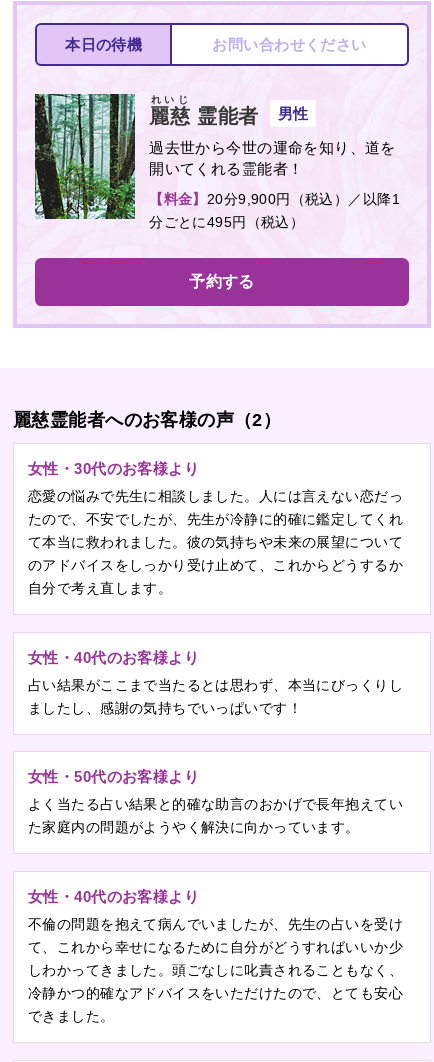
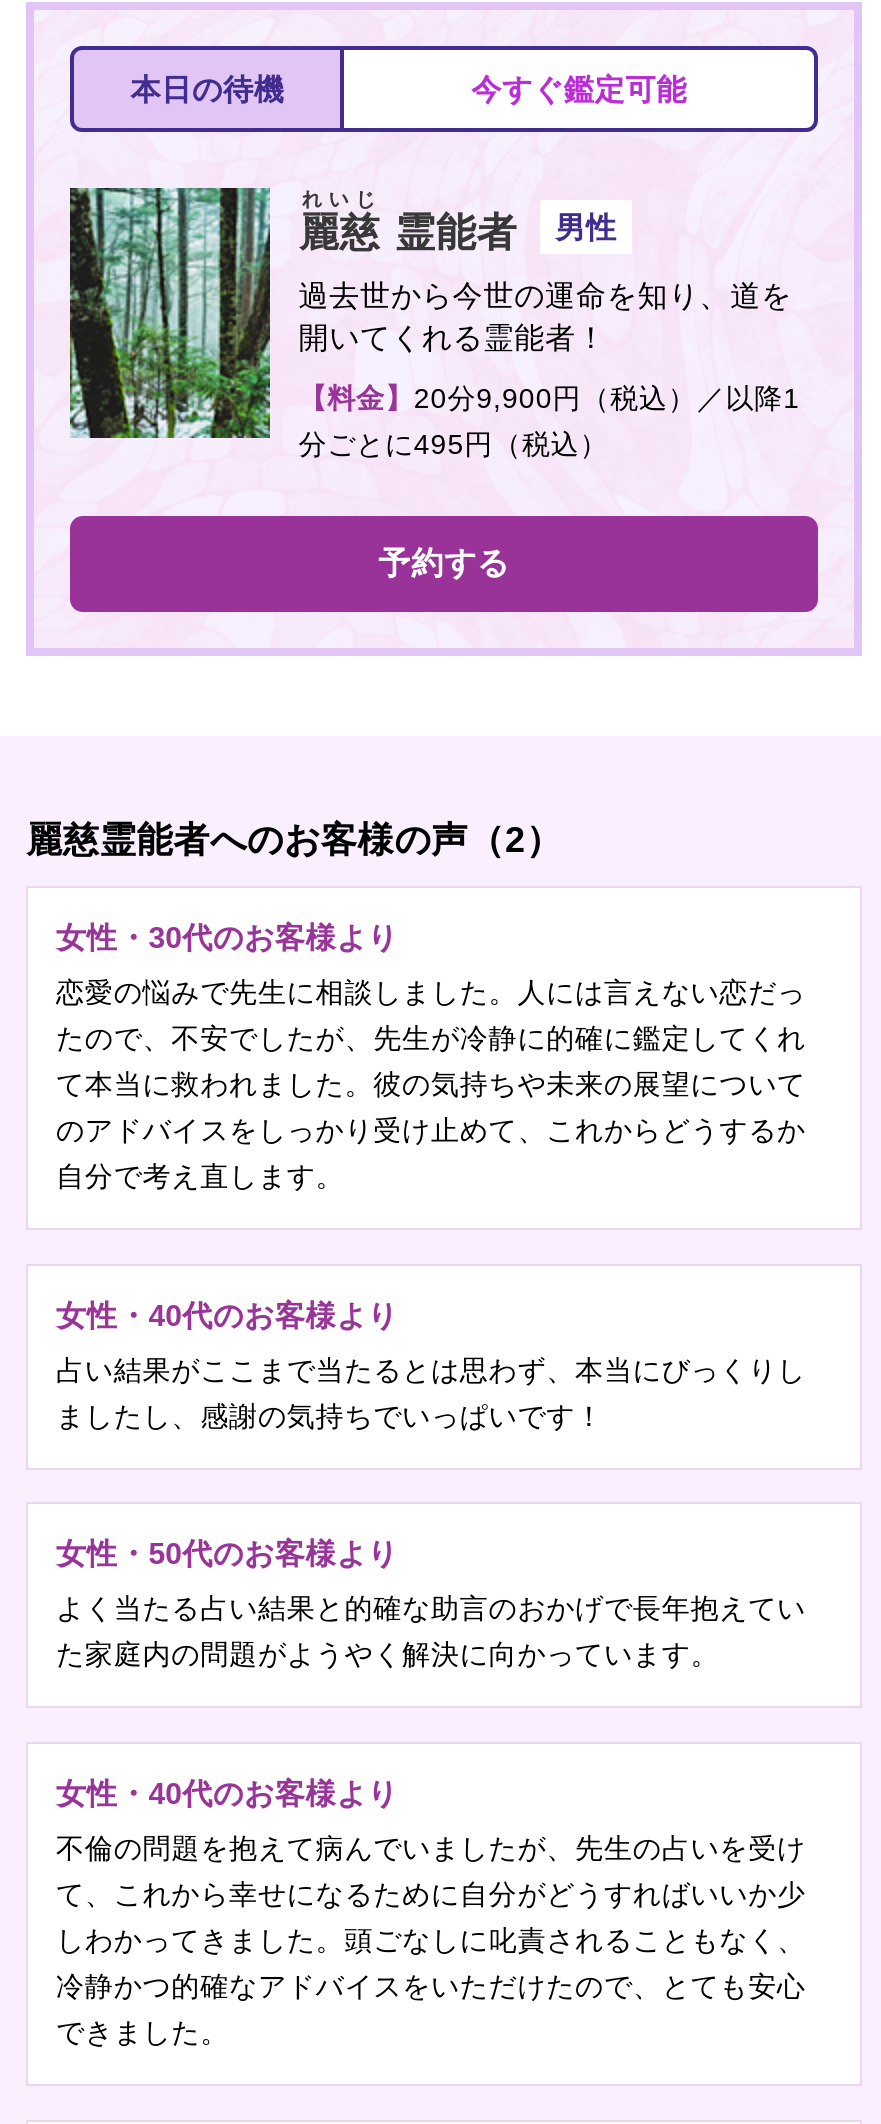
[212,36,367,53] お問い合わせください -> [471,72,687,106] 今すぐ鑑定可能

